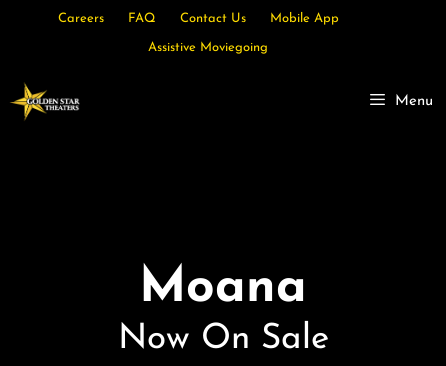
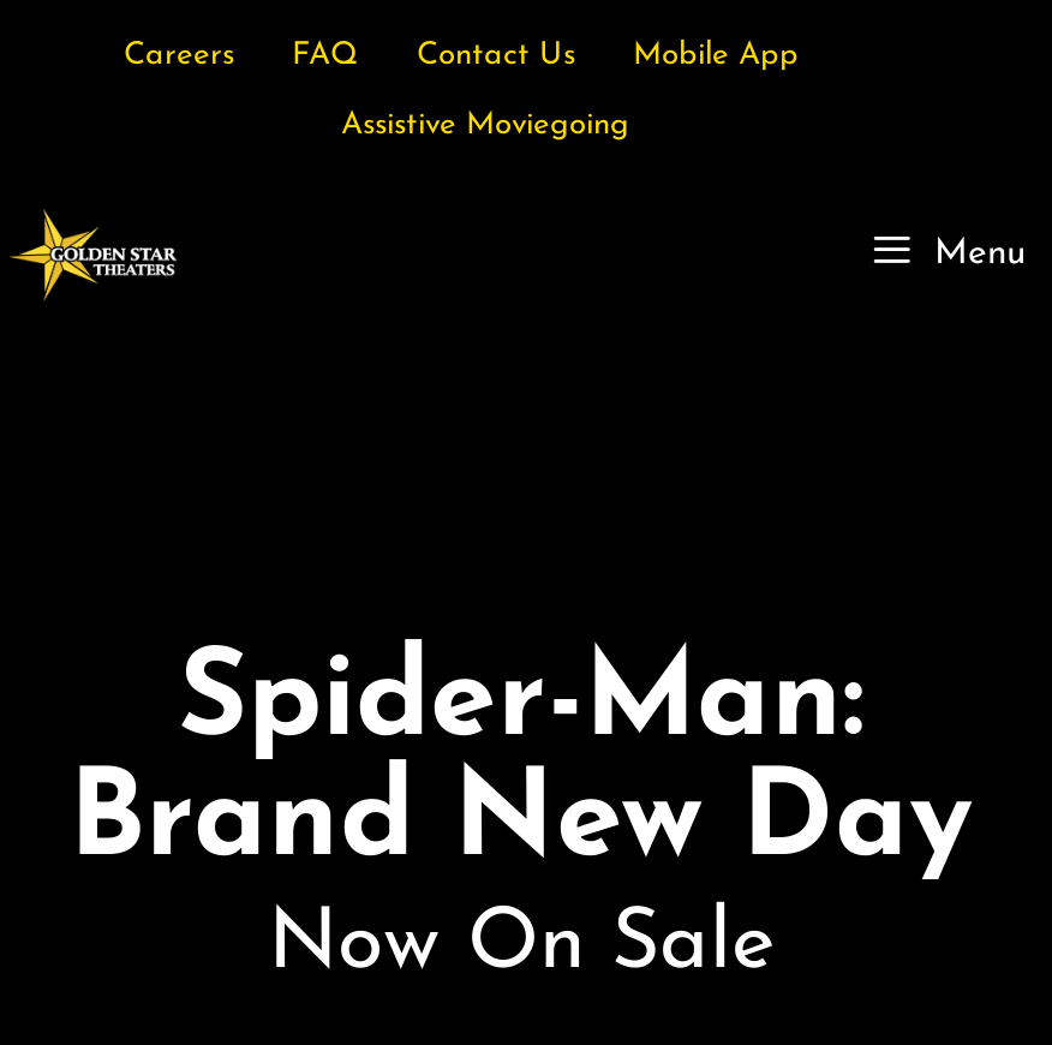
[139,263,307,314] Moana -> [68,643,974,885] Spider-Man: | Brand New Day

